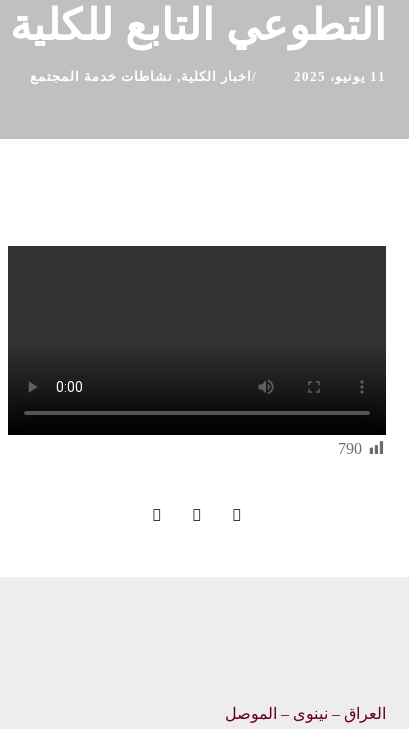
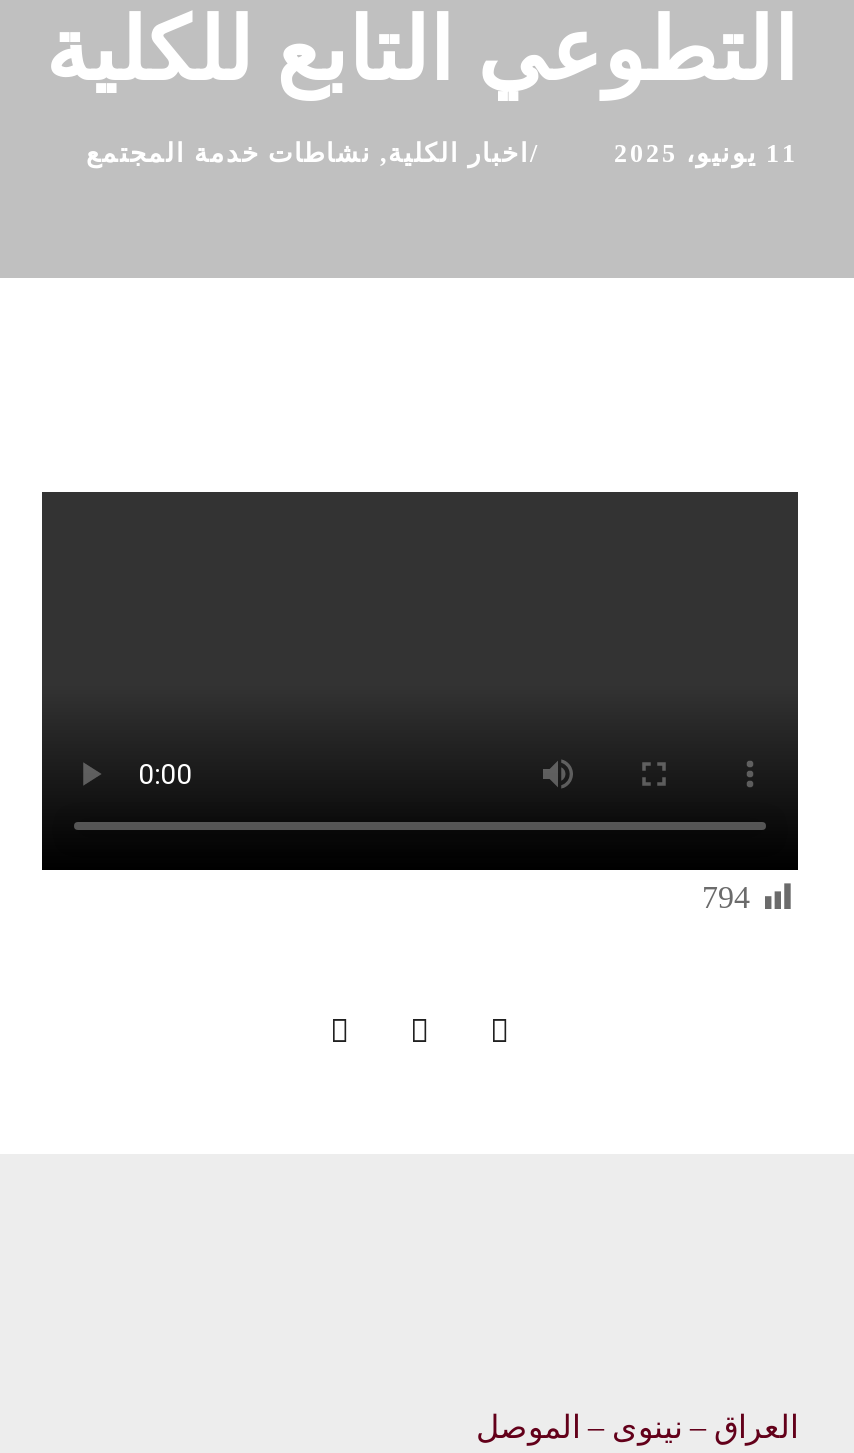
[338,440,362,457] 790 -> [702,880,750,914] 794

